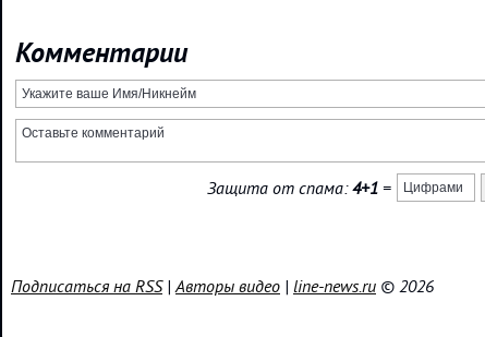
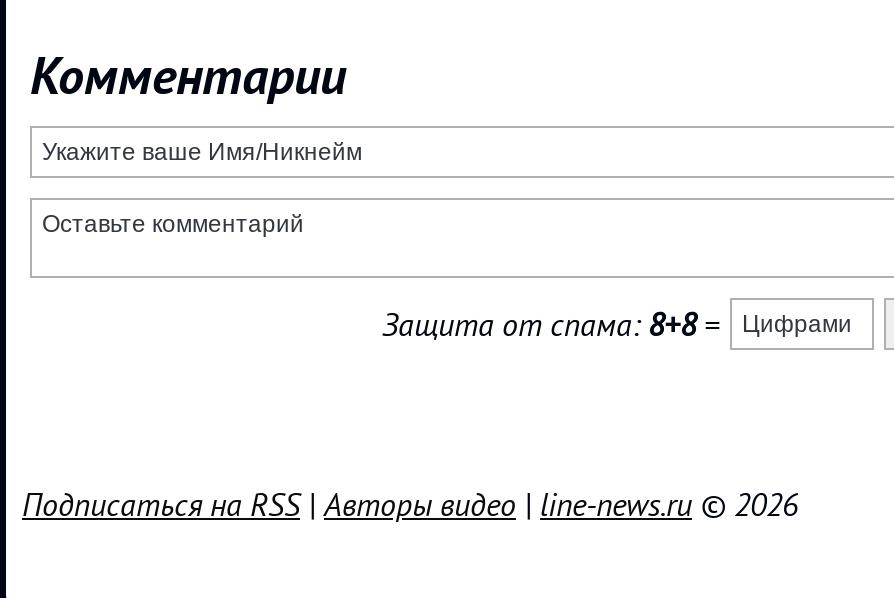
[207,178,391,198] Защита от спама: 4+1 = -> [382,307,720,343] Защита от спама: 8+8 =

